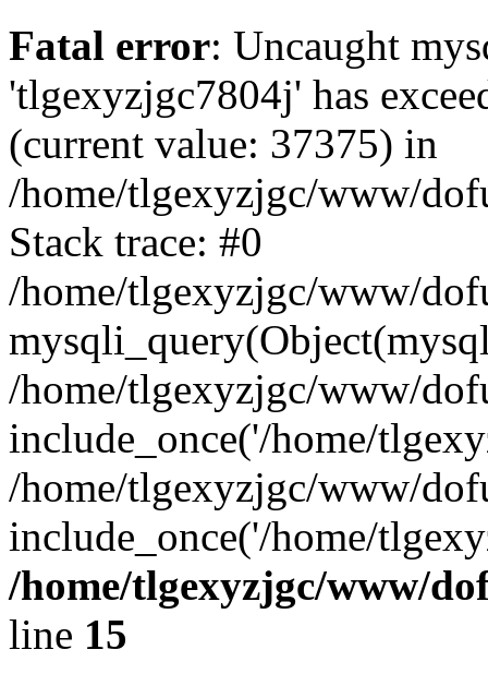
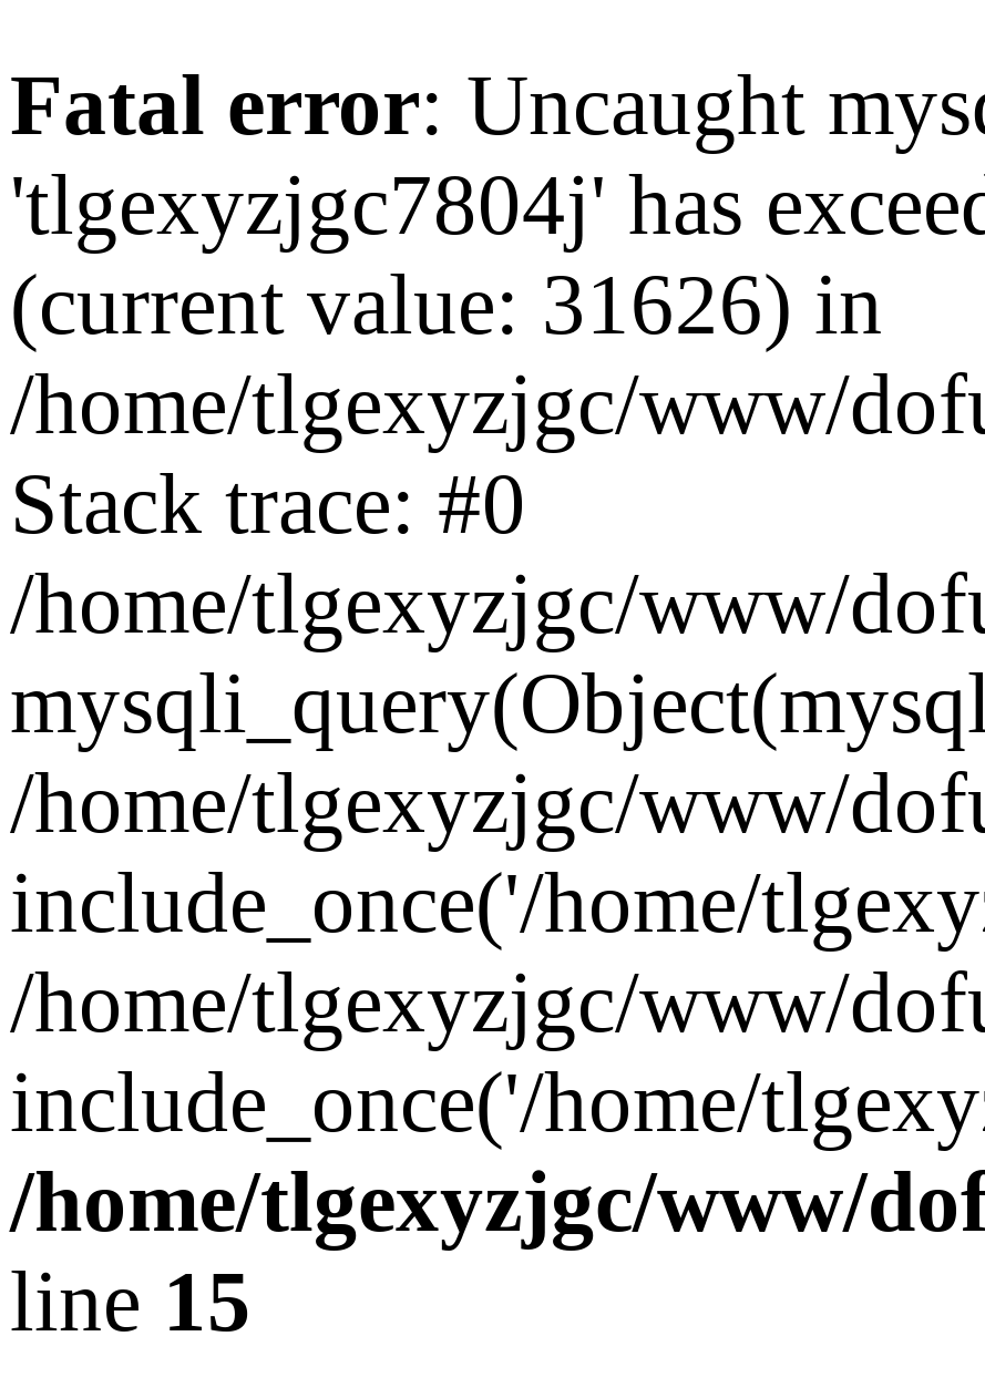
[9,120,438,167] (current value: 37375) in -> [10,256,883,351] (current value: 31626) in

